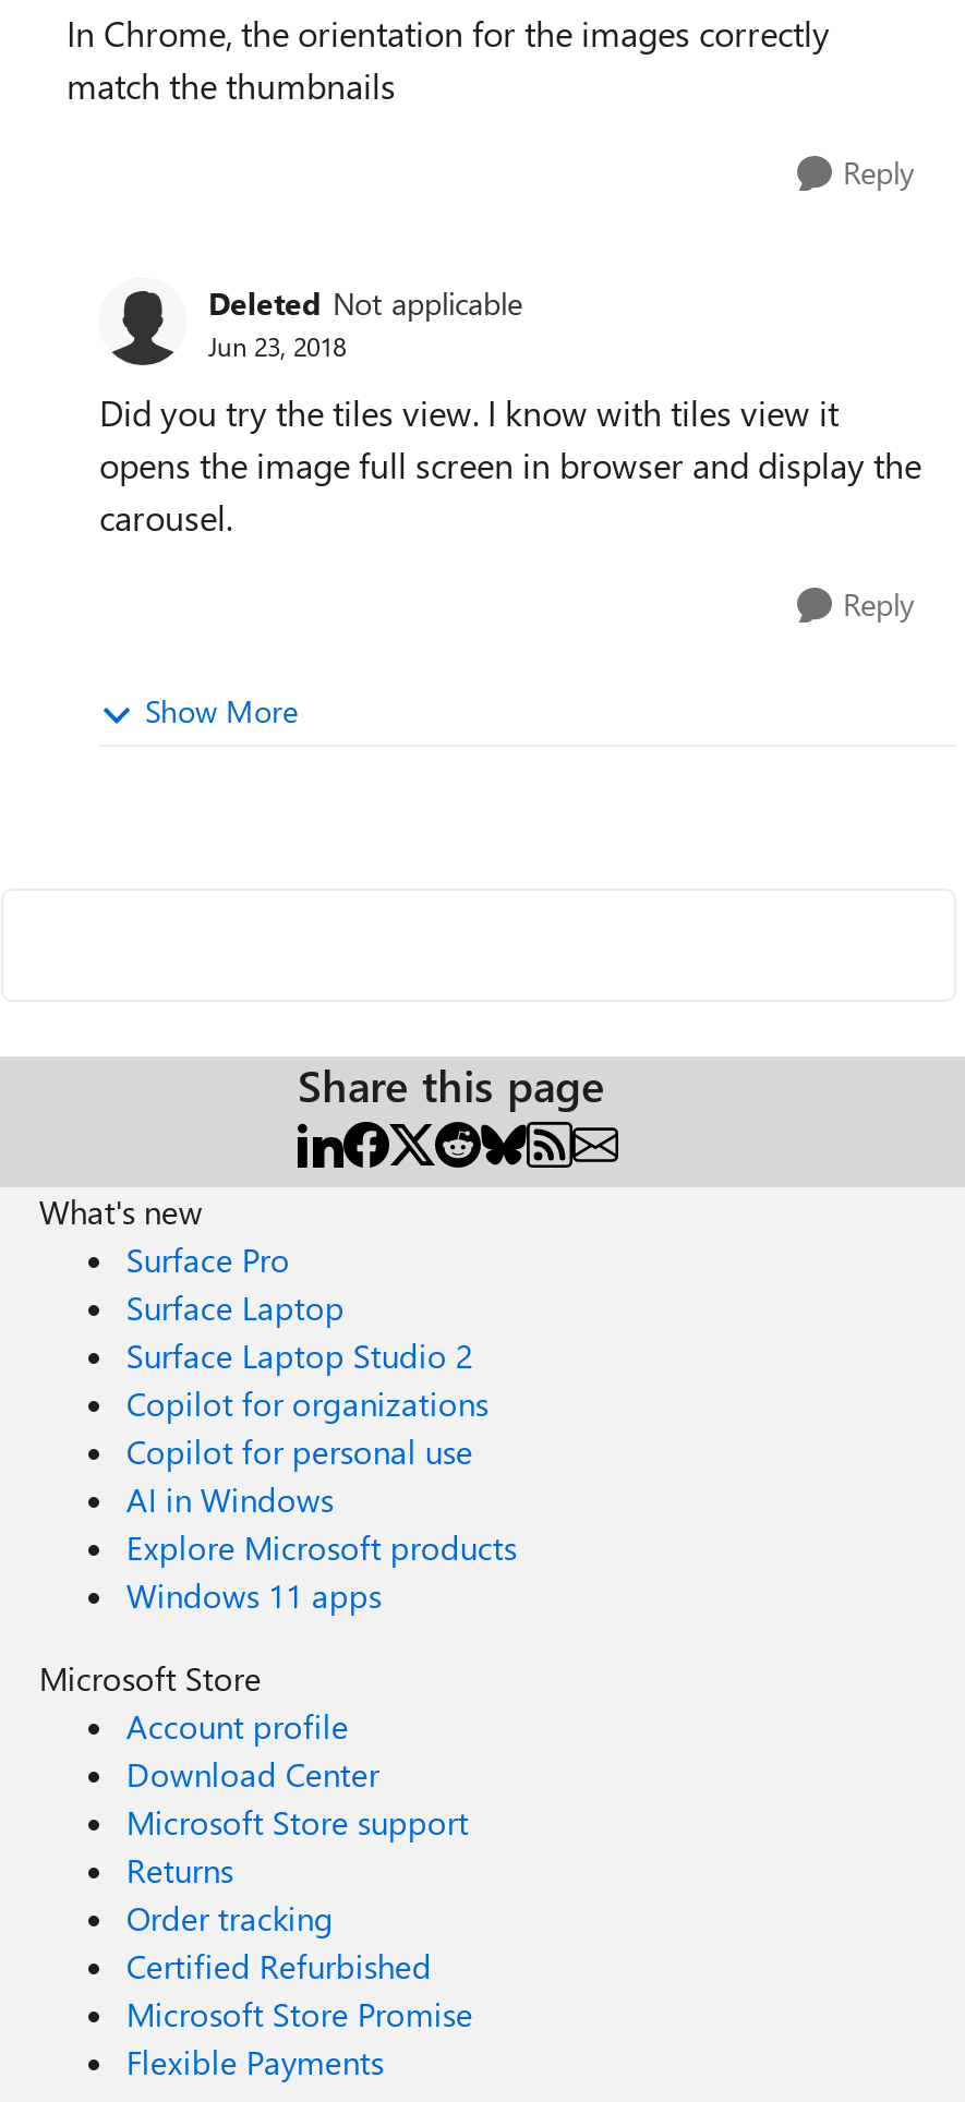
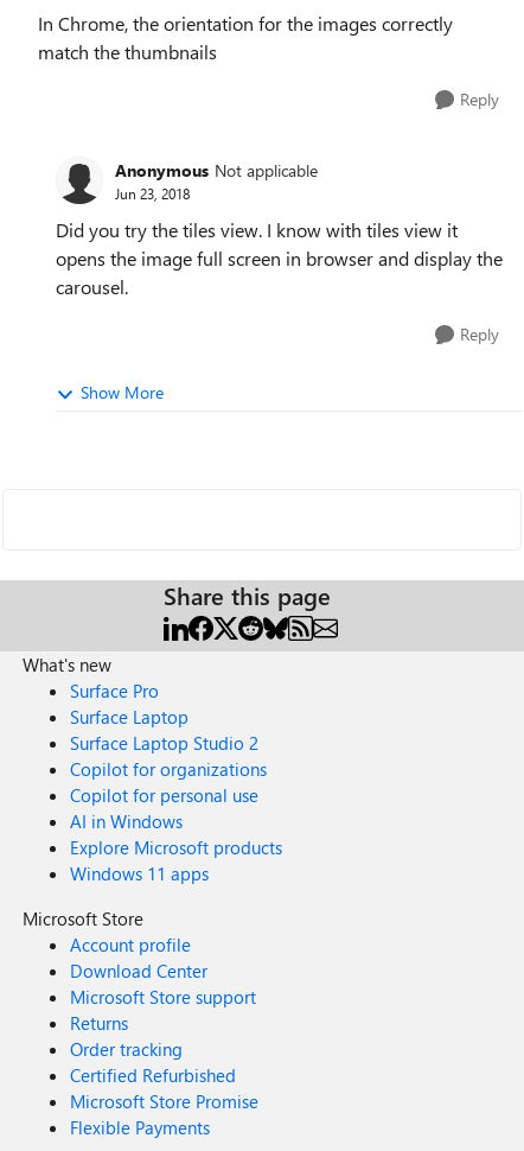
[208,281,522,323] Deleted Not applicable -> [115,158,318,181] Anonymous Not applicable

